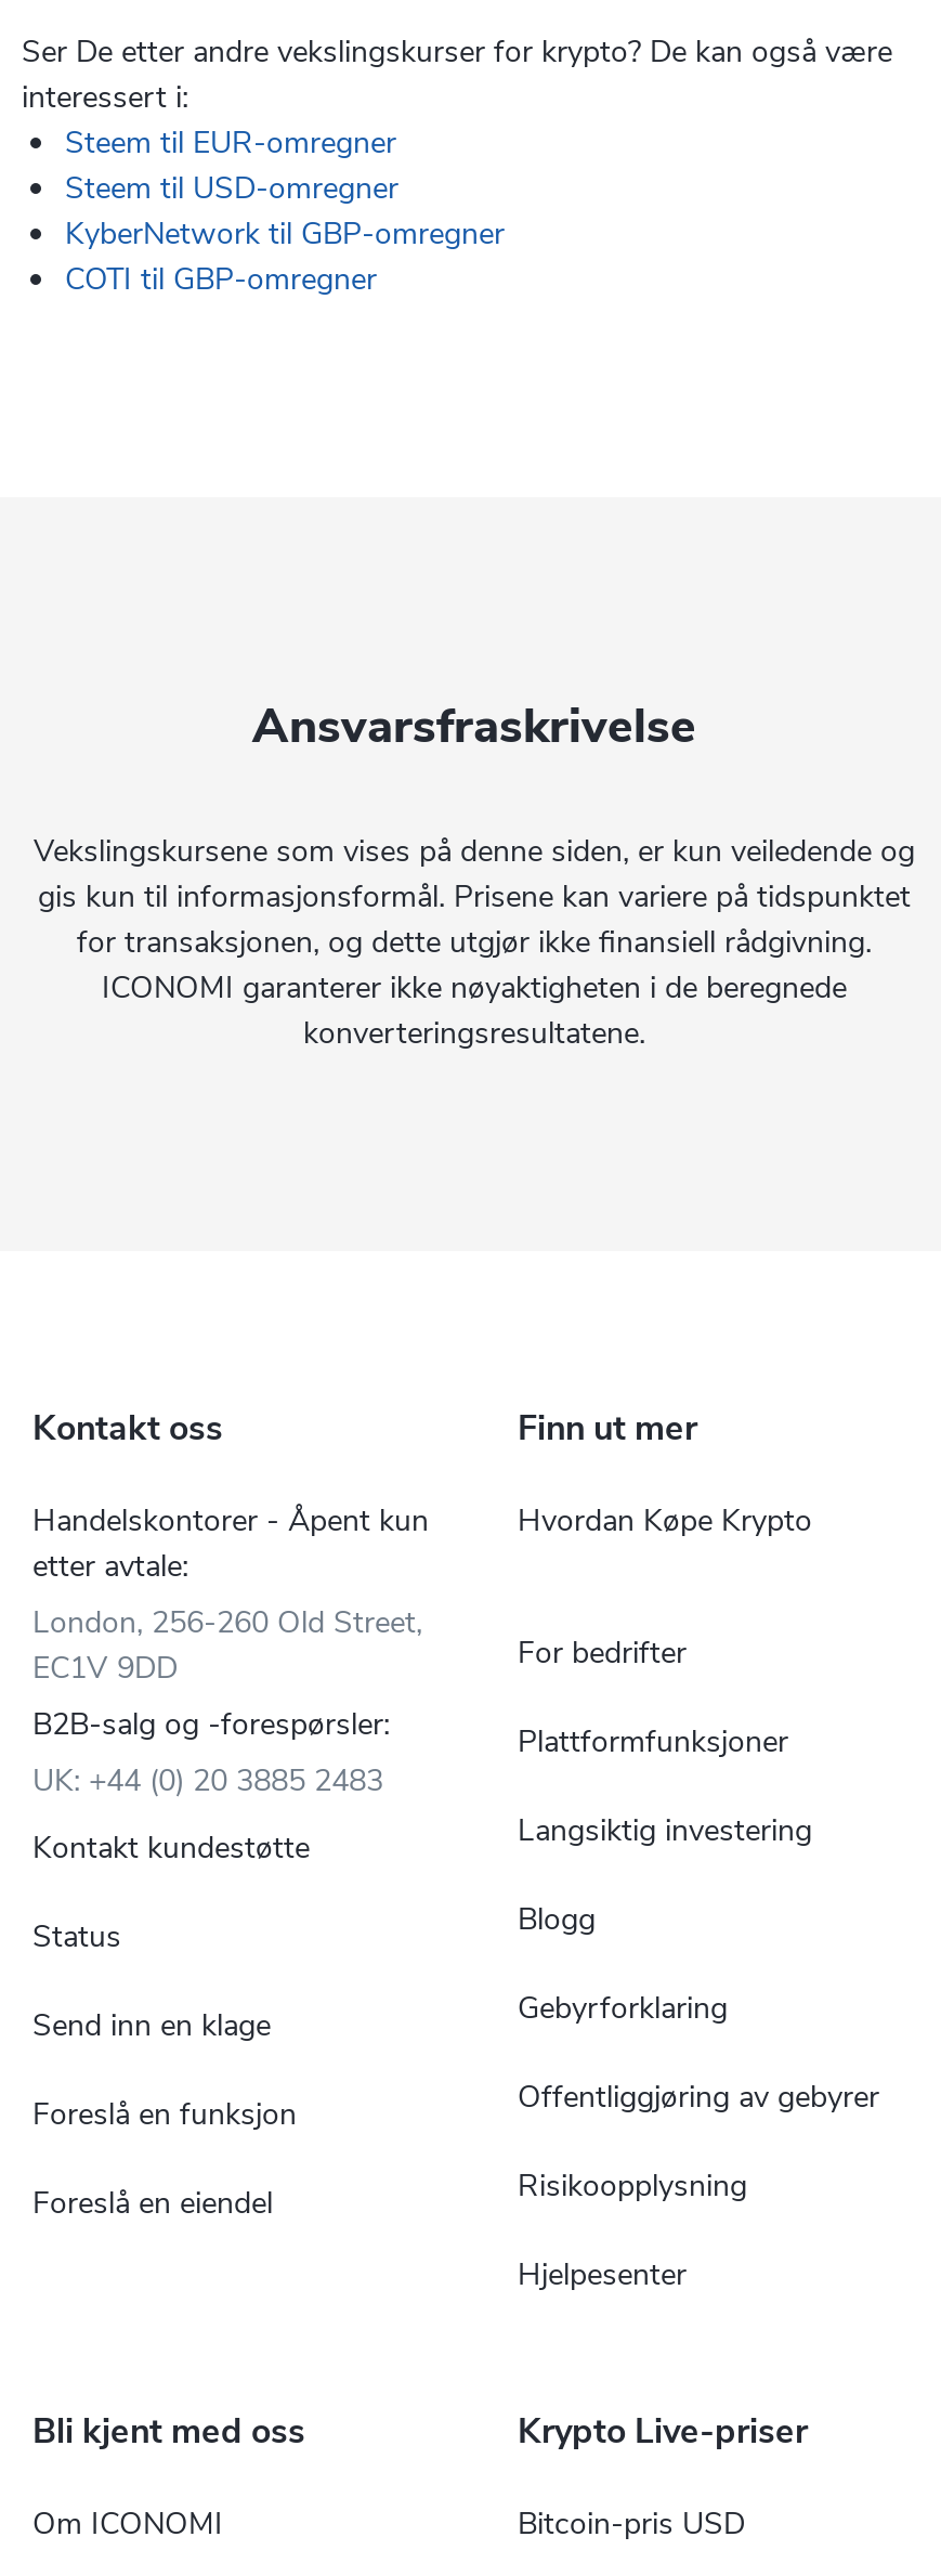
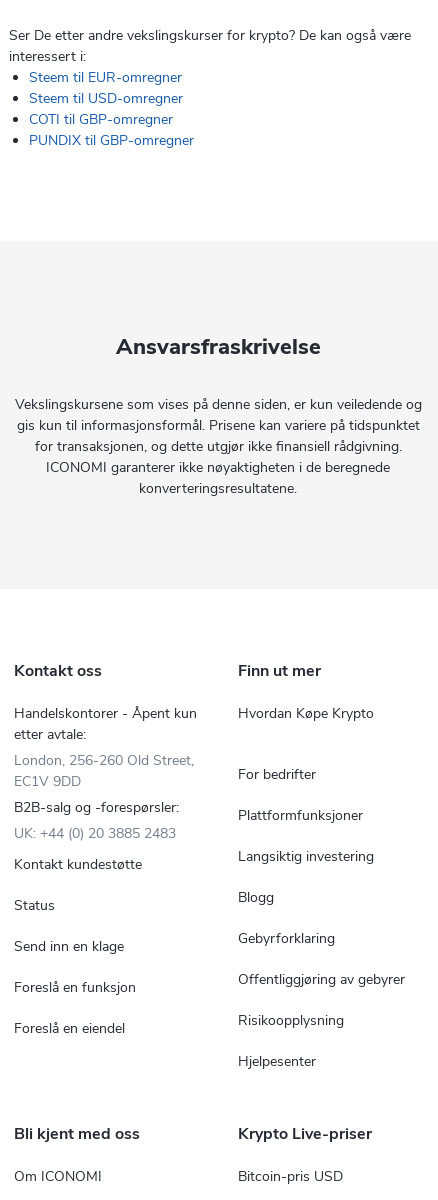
[65,213,505,255] KyberNetwork til GBP-omregner -> none
moved [65,259,377,300] -> [29,110,173,129]: COTI til GBP-omregner
none -> [29,131,194,150] PUNDIX til GBP-omregner

